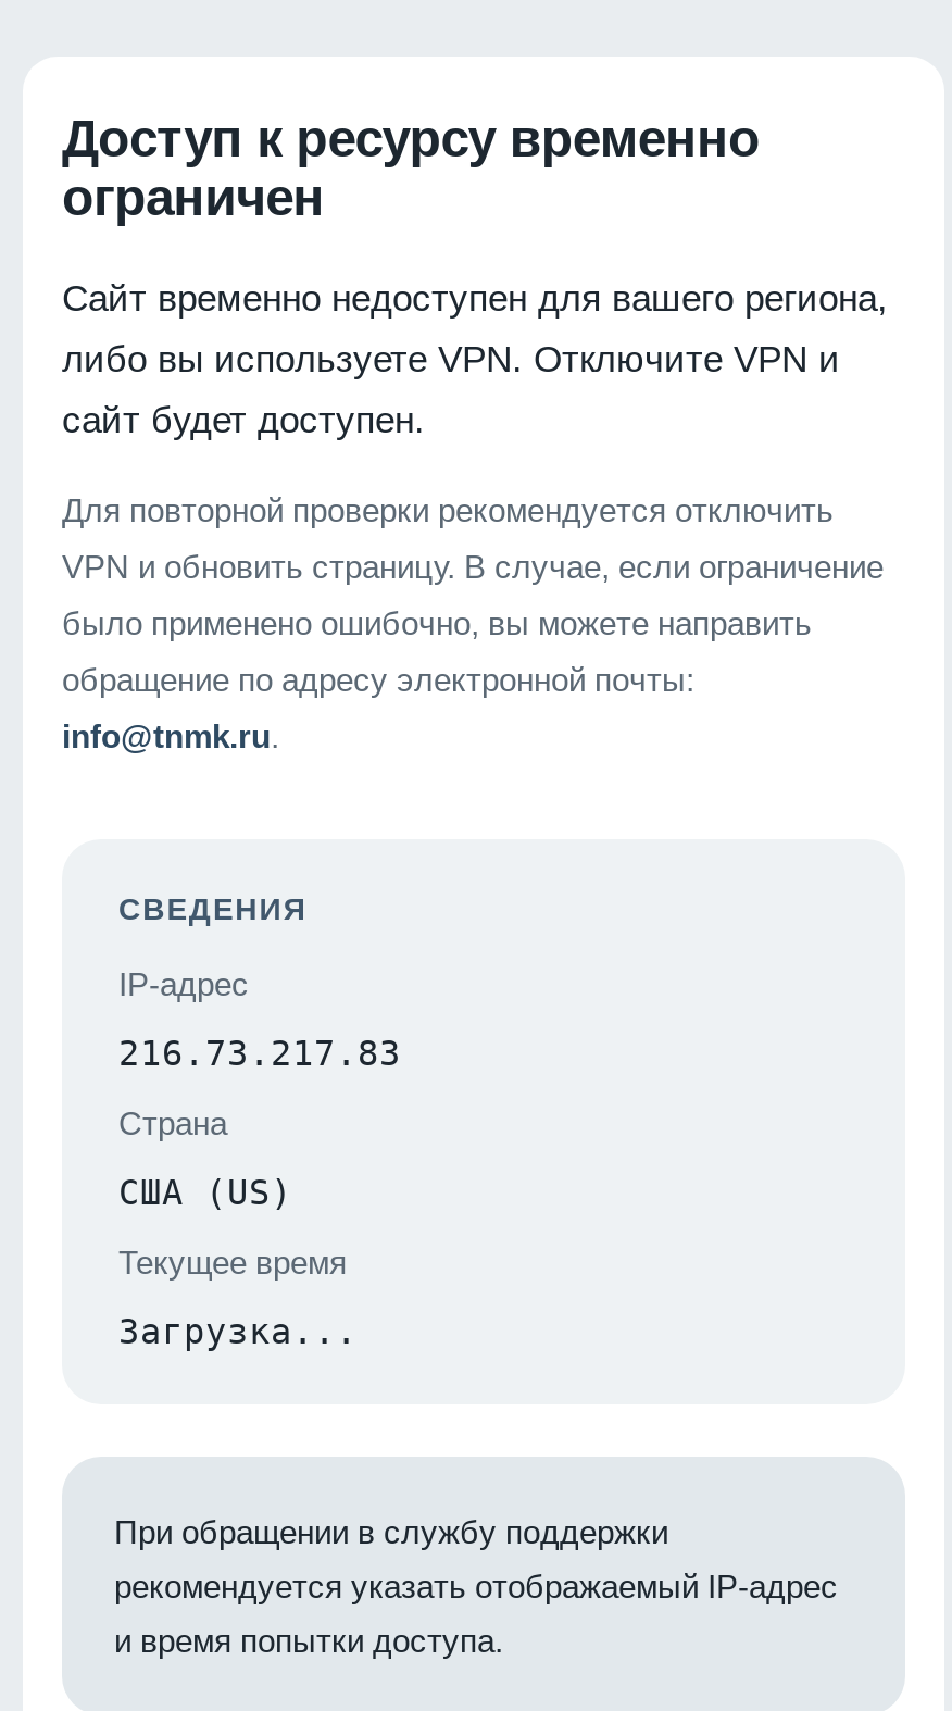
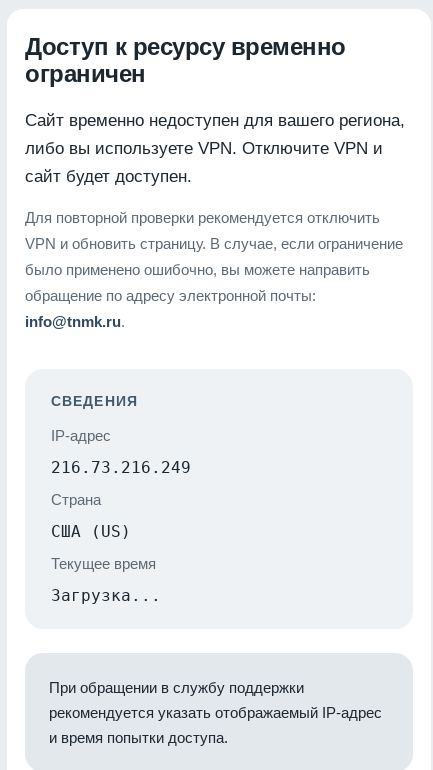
[118,1032,401,1073] 216.73.217.83 -> [51,457,191,476] 216.73.216.249

